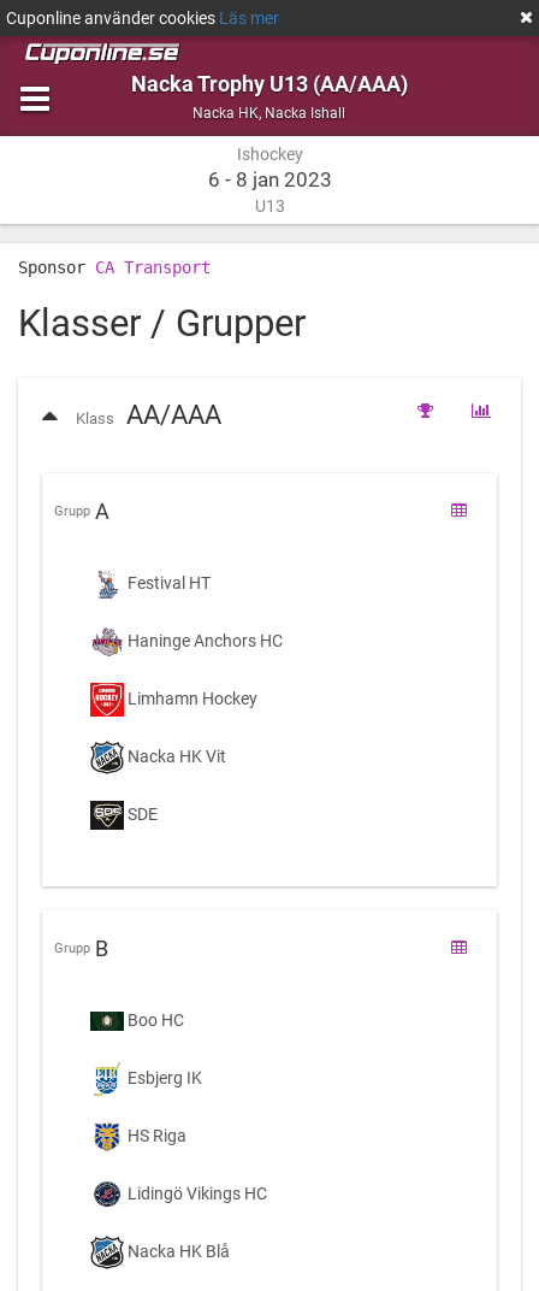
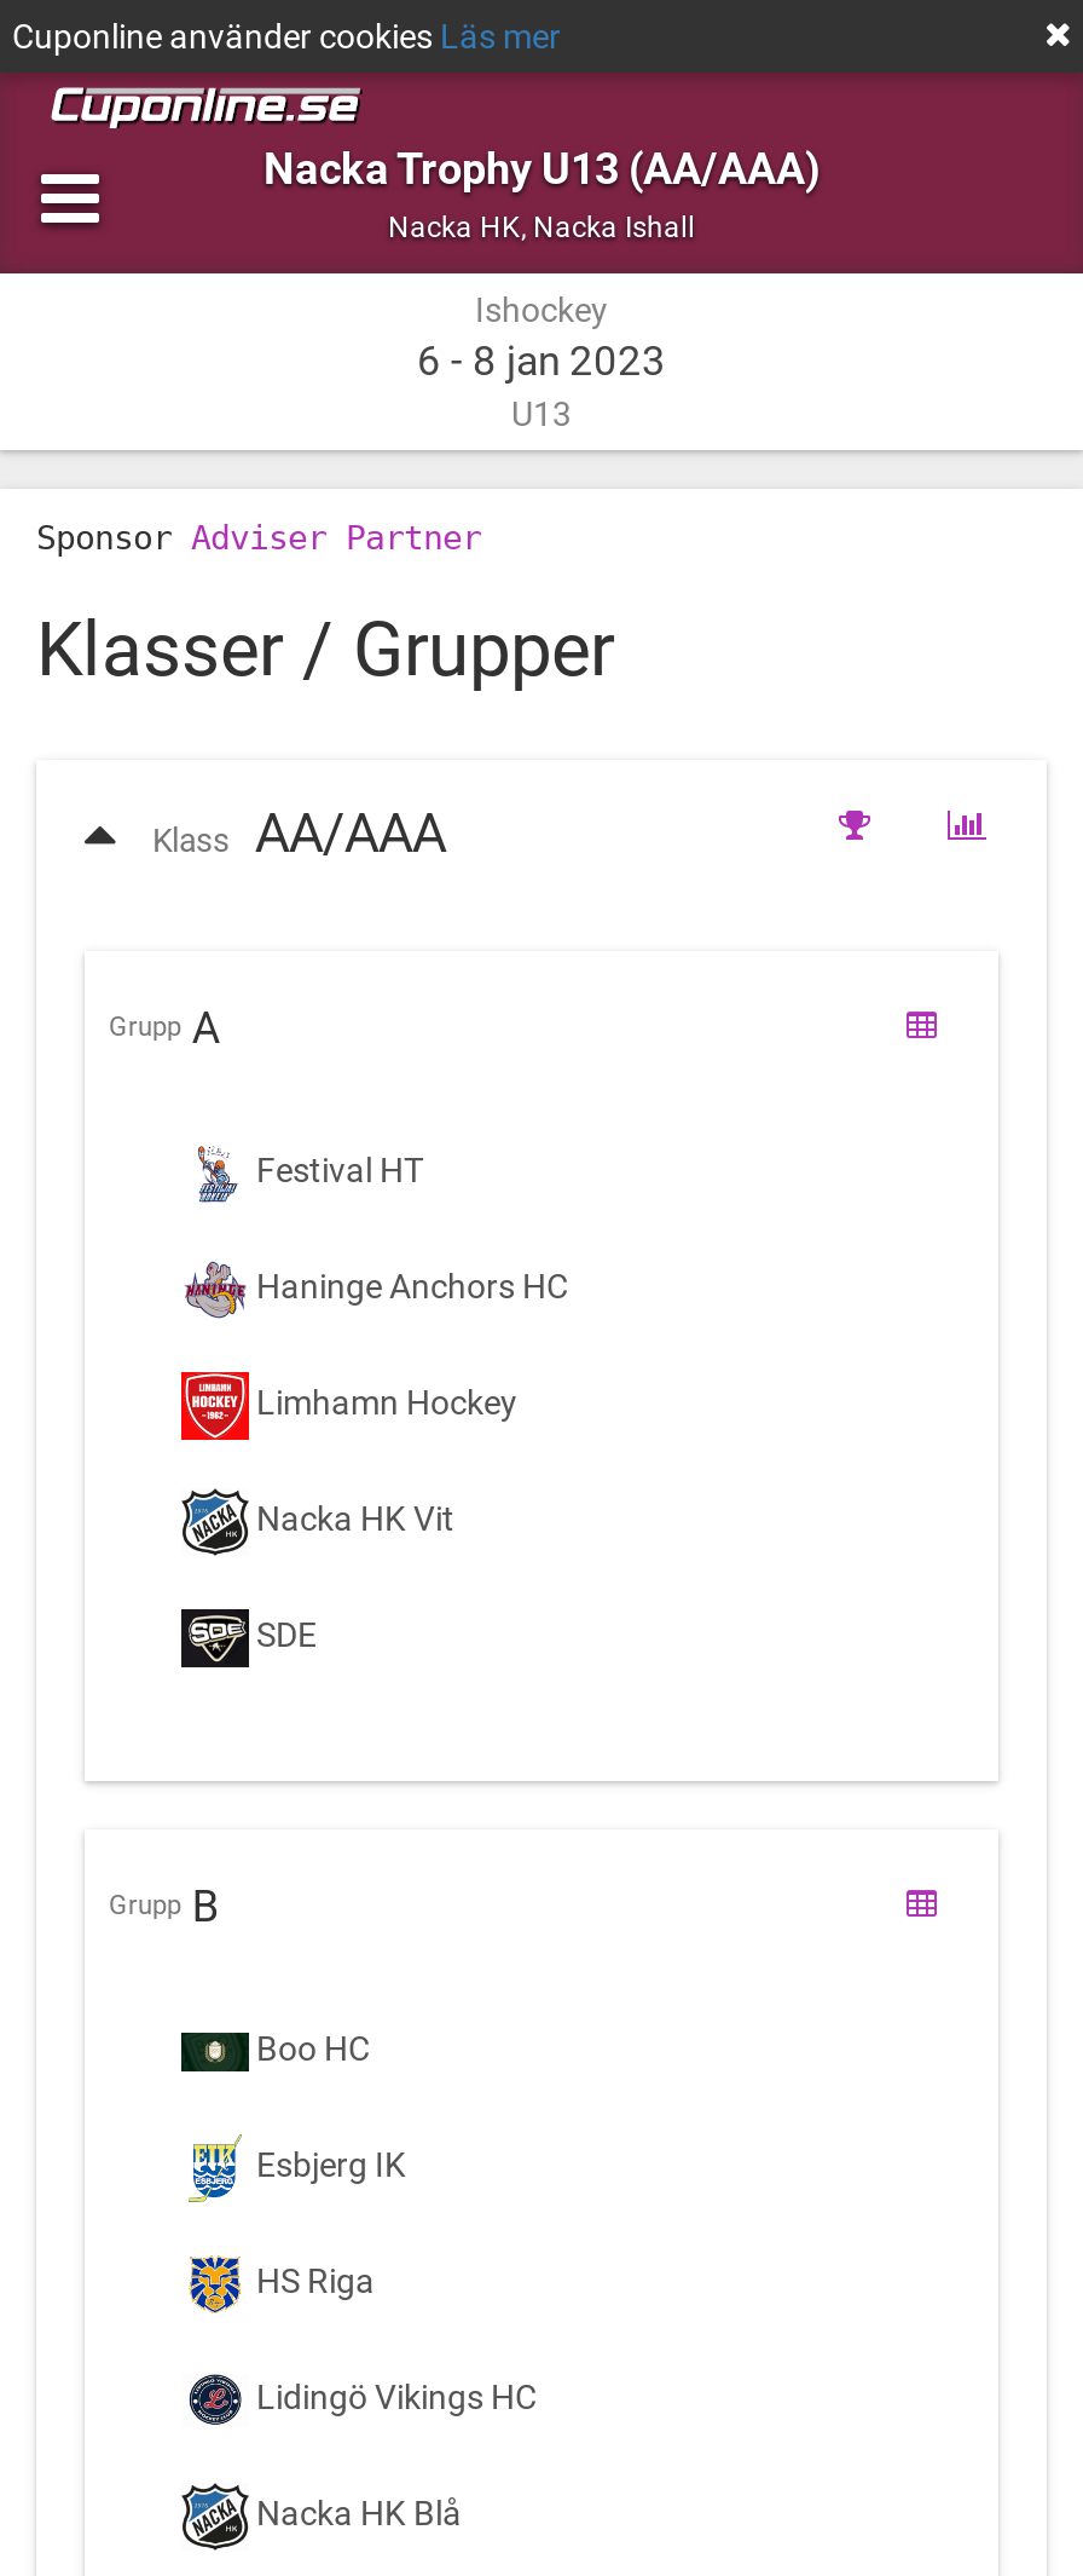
[18,258,211,277] Sponsor CA Transport -> [36,518,481,557] Sponsor Adviser Partner

